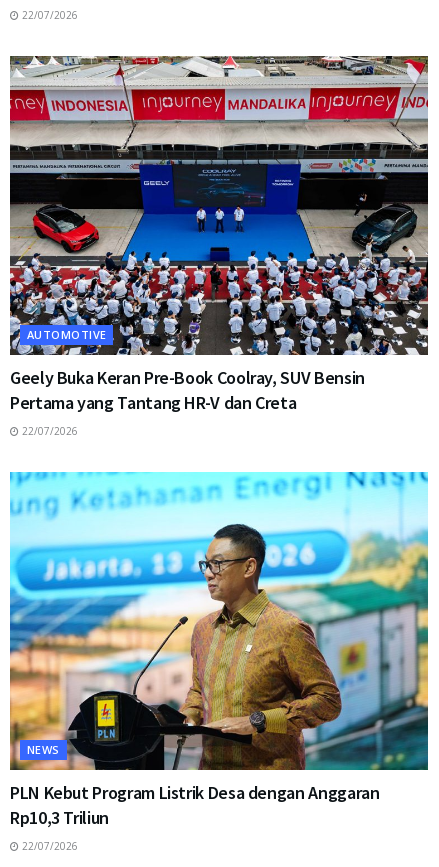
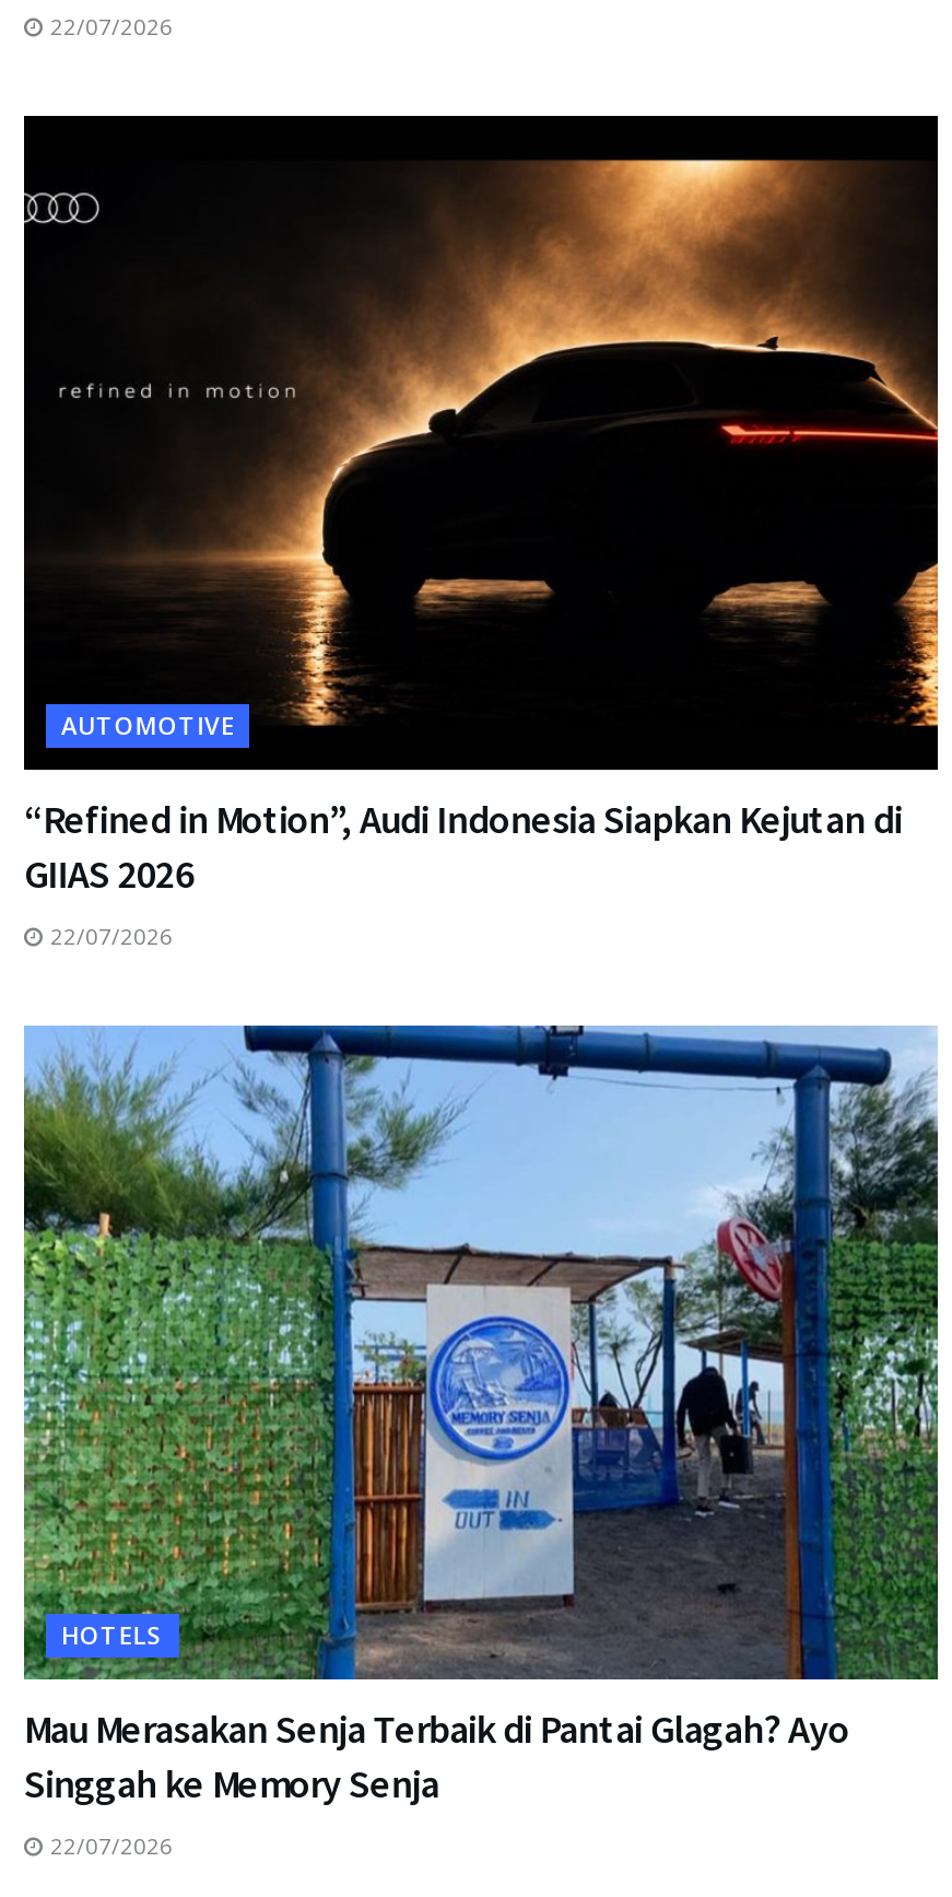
[9,55,429,414] [image] | Geely Buka Keran Pre-Book Coolray, SUV Bensin | Pertama yang Tantang HR-V dan Creta -> [22,113,940,899] [image] | “Refined in Motion”, Audi Indonesia Siapkan Kejutan di | GIIAS 2026
[9,471,429,771] [image] | NEWS -> [22,1022,940,1683] [image] | HOTELS
[10,781,379,829] PLN Kebut Program Listrik Desa dengan Anggaran | Rp10,3 Triliun -> [24,1703,849,1808] Mau Merasakan Senja Terbaik di Pantai Glagah? Ayo | Singgah ke Memory Senja

